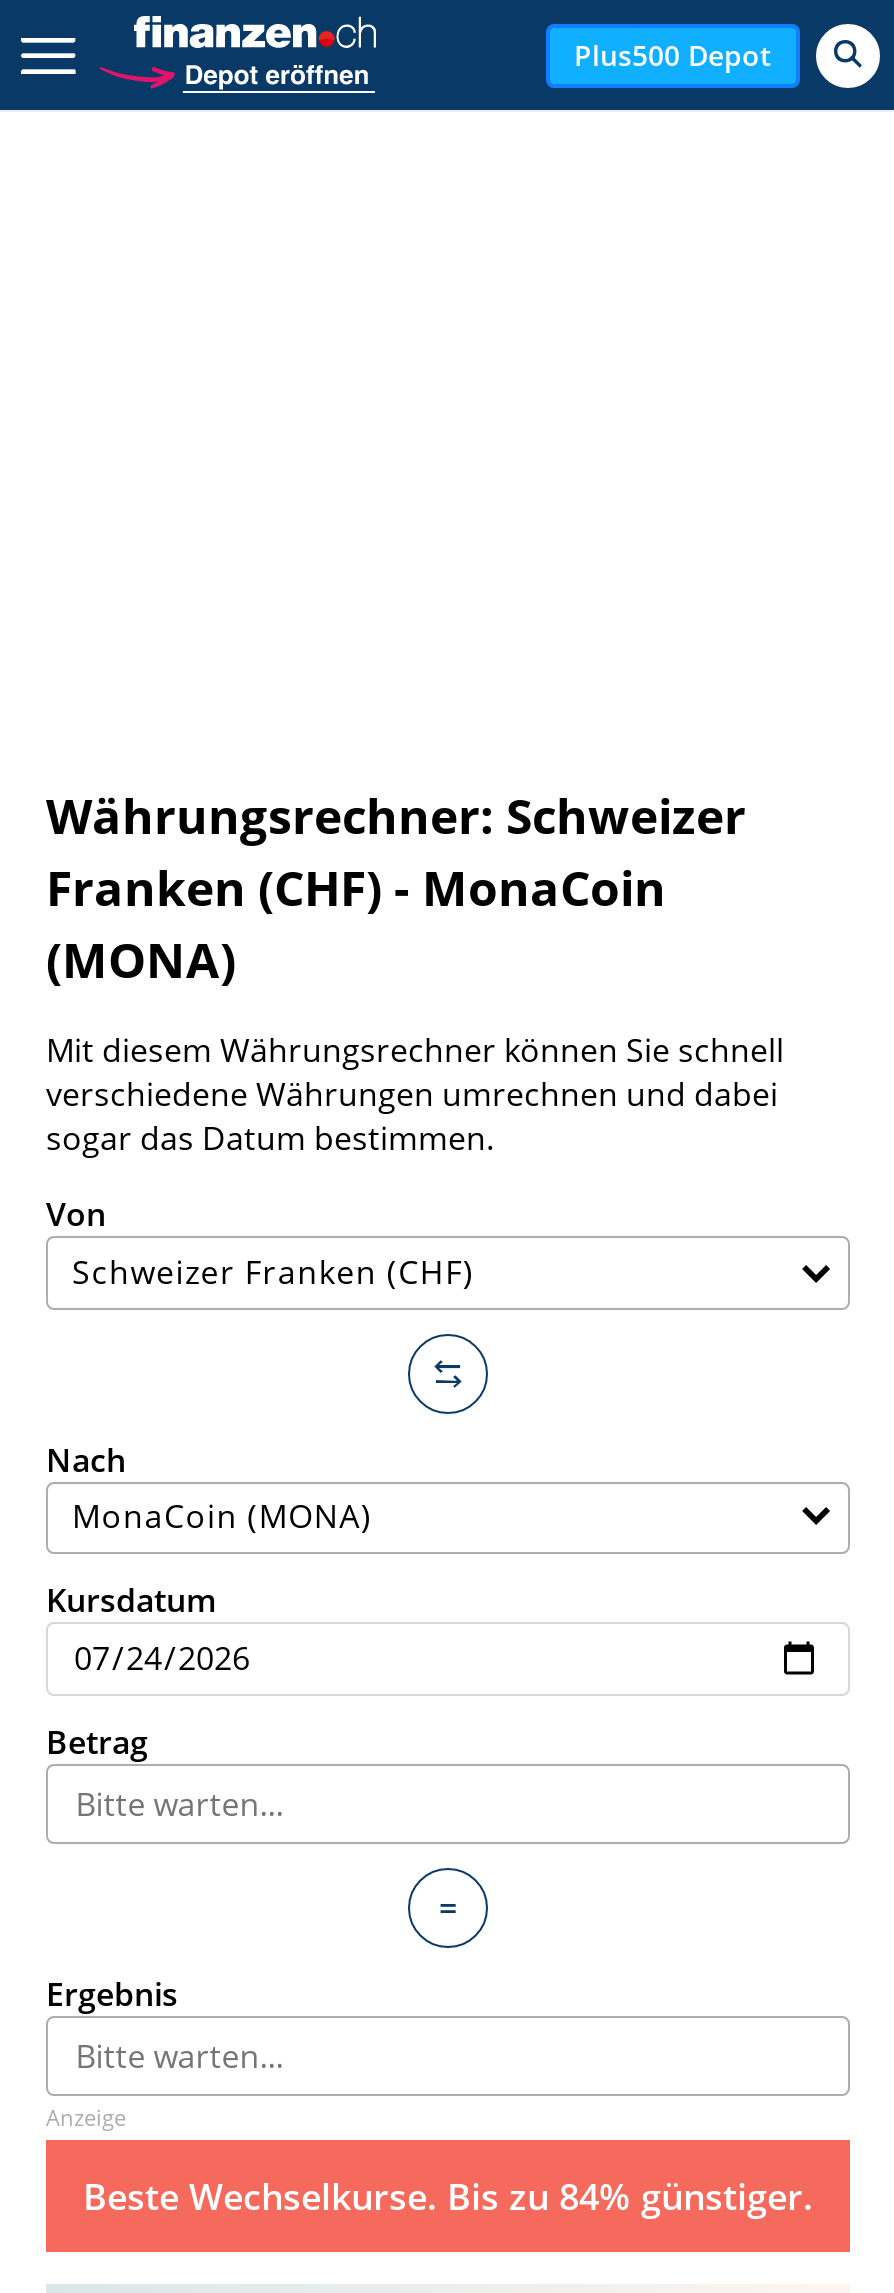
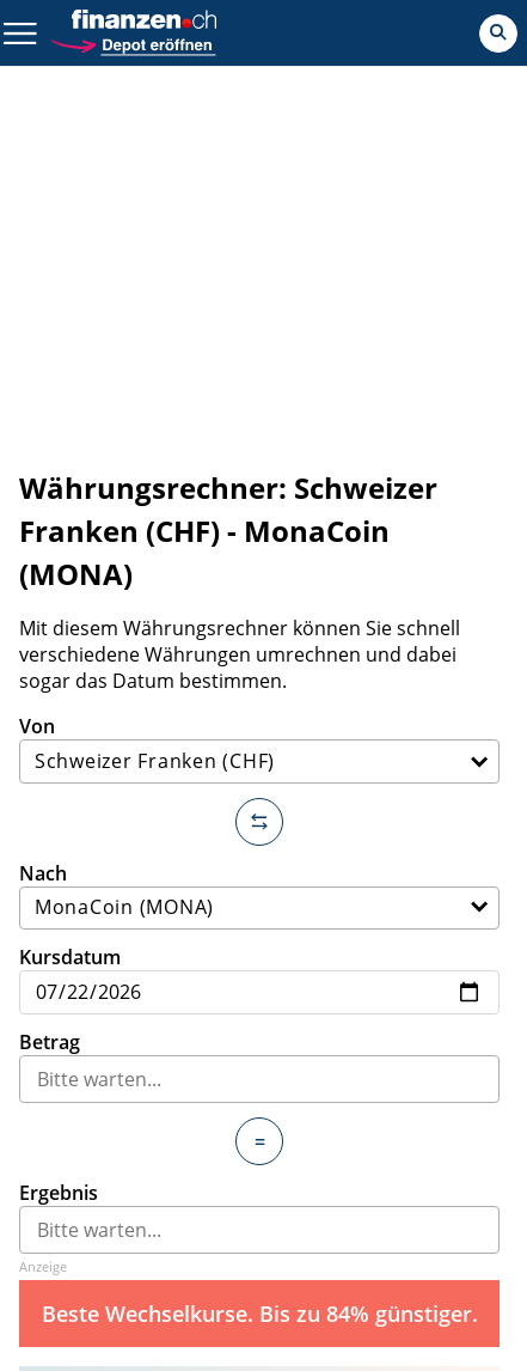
[574,35,772,73] Plus500 Depot -> none

